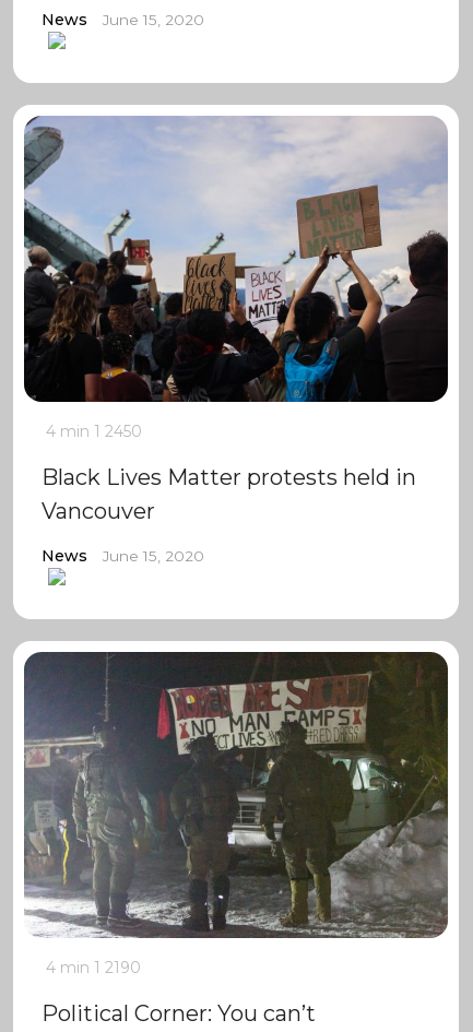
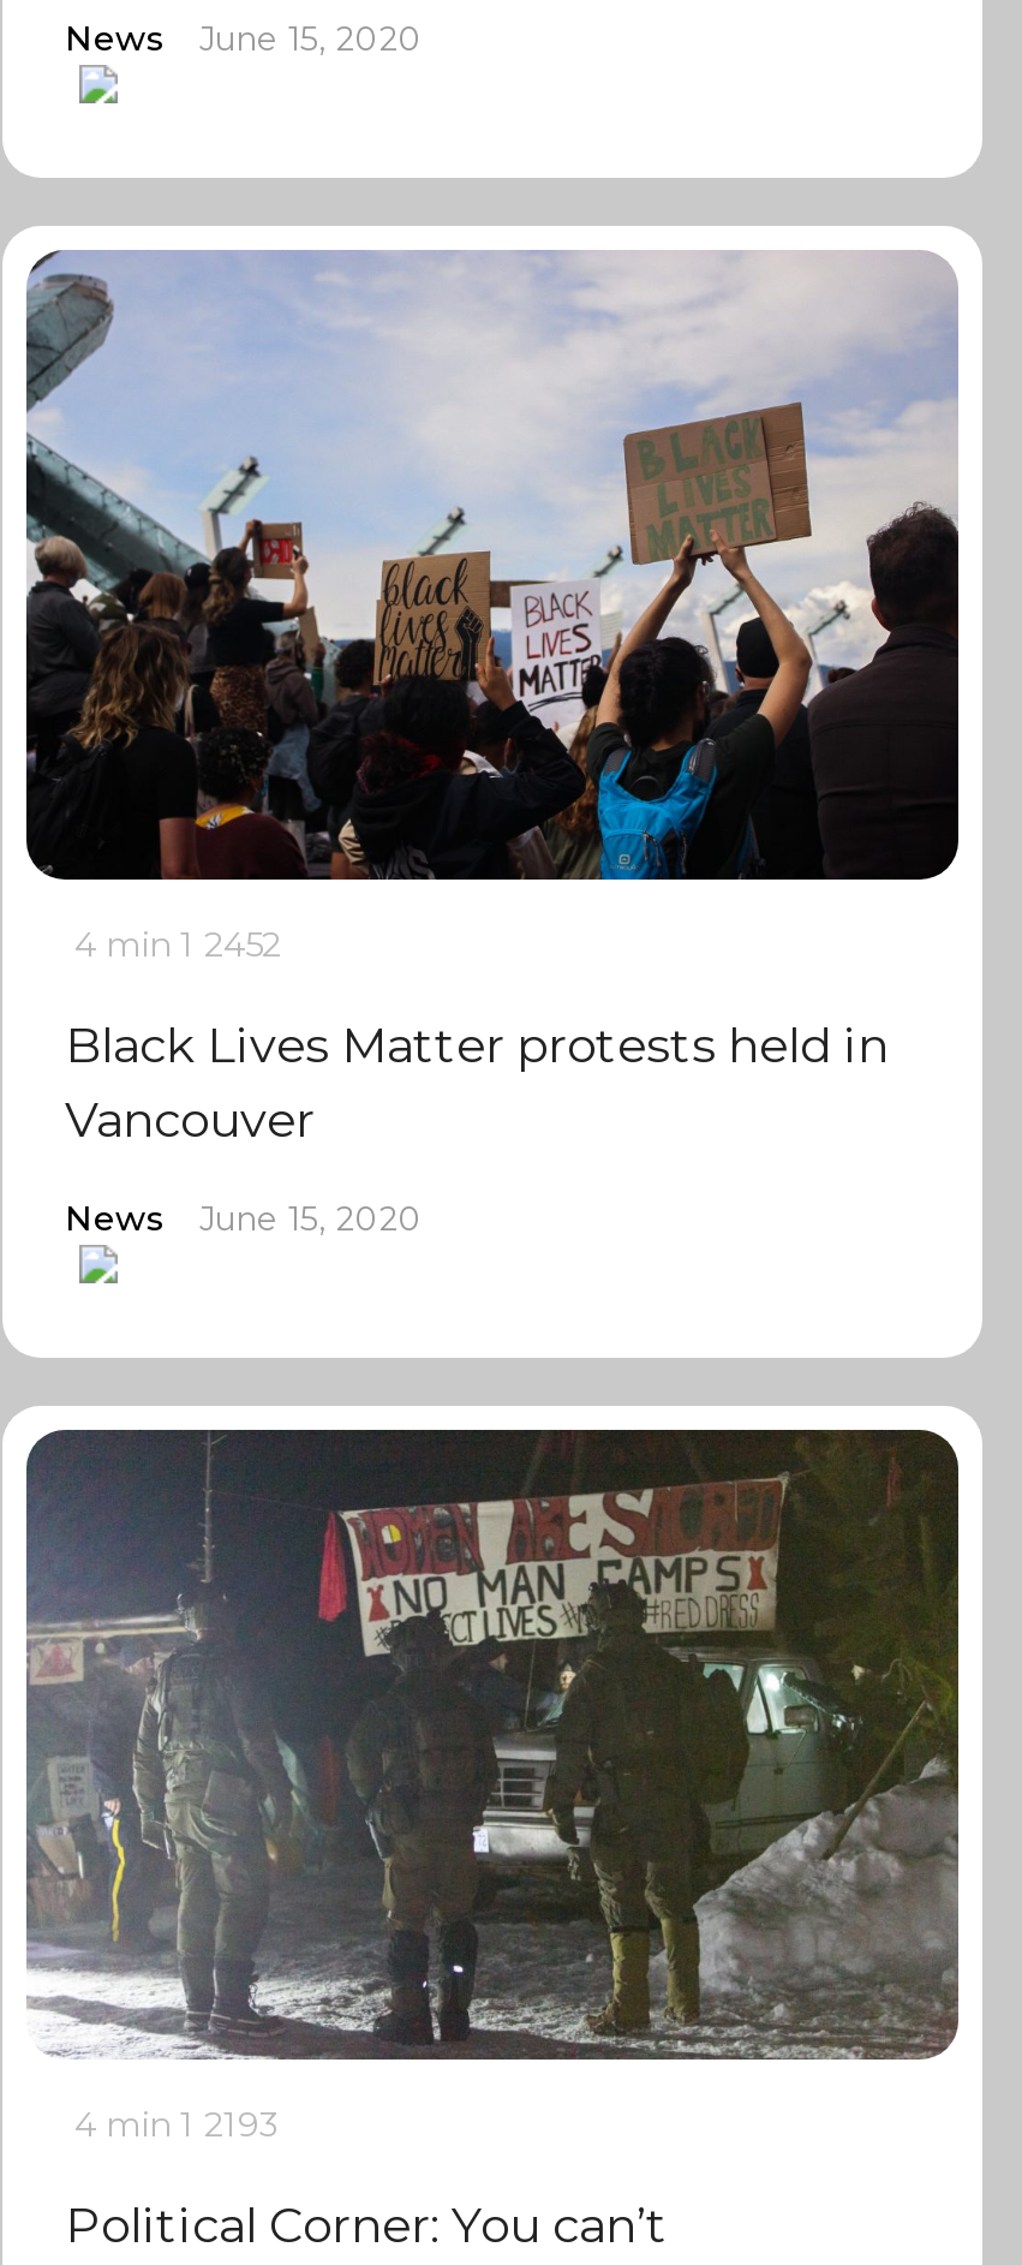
[42,422,142,441] 4 min 1 2450 -> [65,923,281,966] 4 min 1 2452
[42,958,141,977] 4 min 1 2190 -> [65,2103,279,2146] 4 min 1 2193

